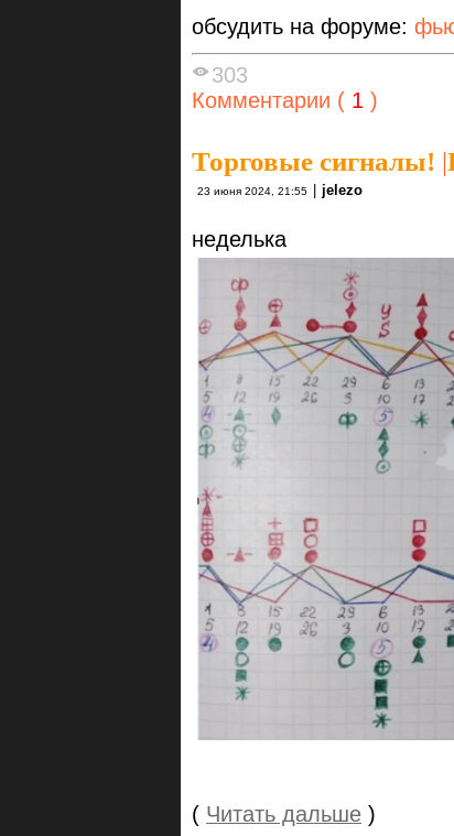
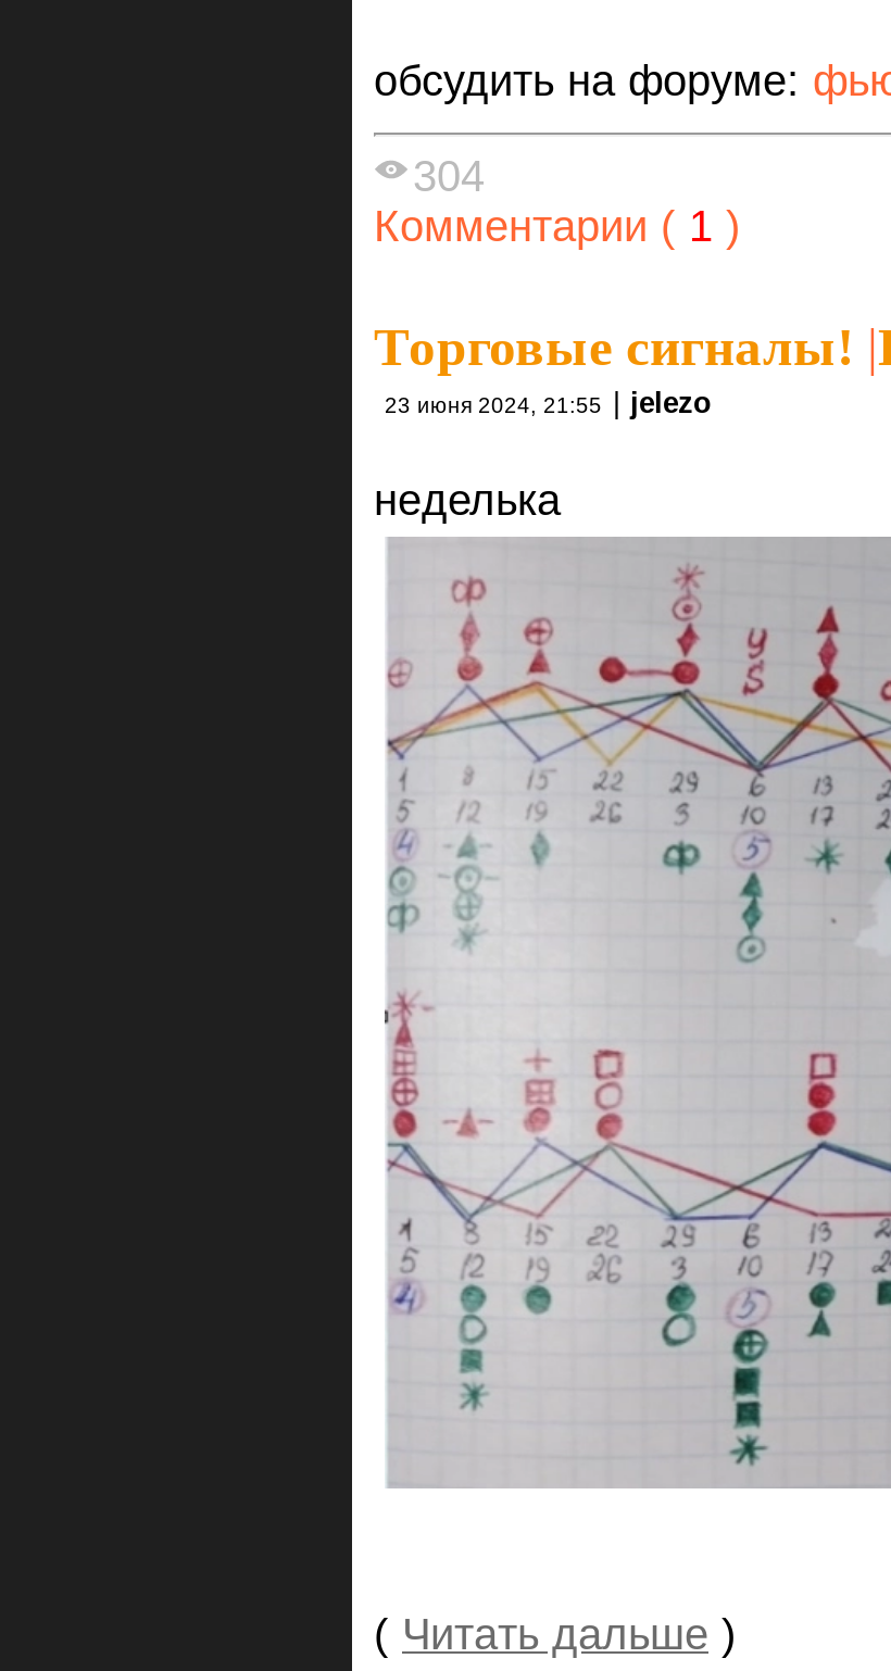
[212,63,248,87] 303 -> [413,152,485,200] 304

